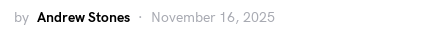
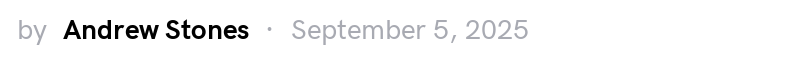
[151,9,275,26] November 16, 2025 -> [291,13,529,47] September 5, 2025

